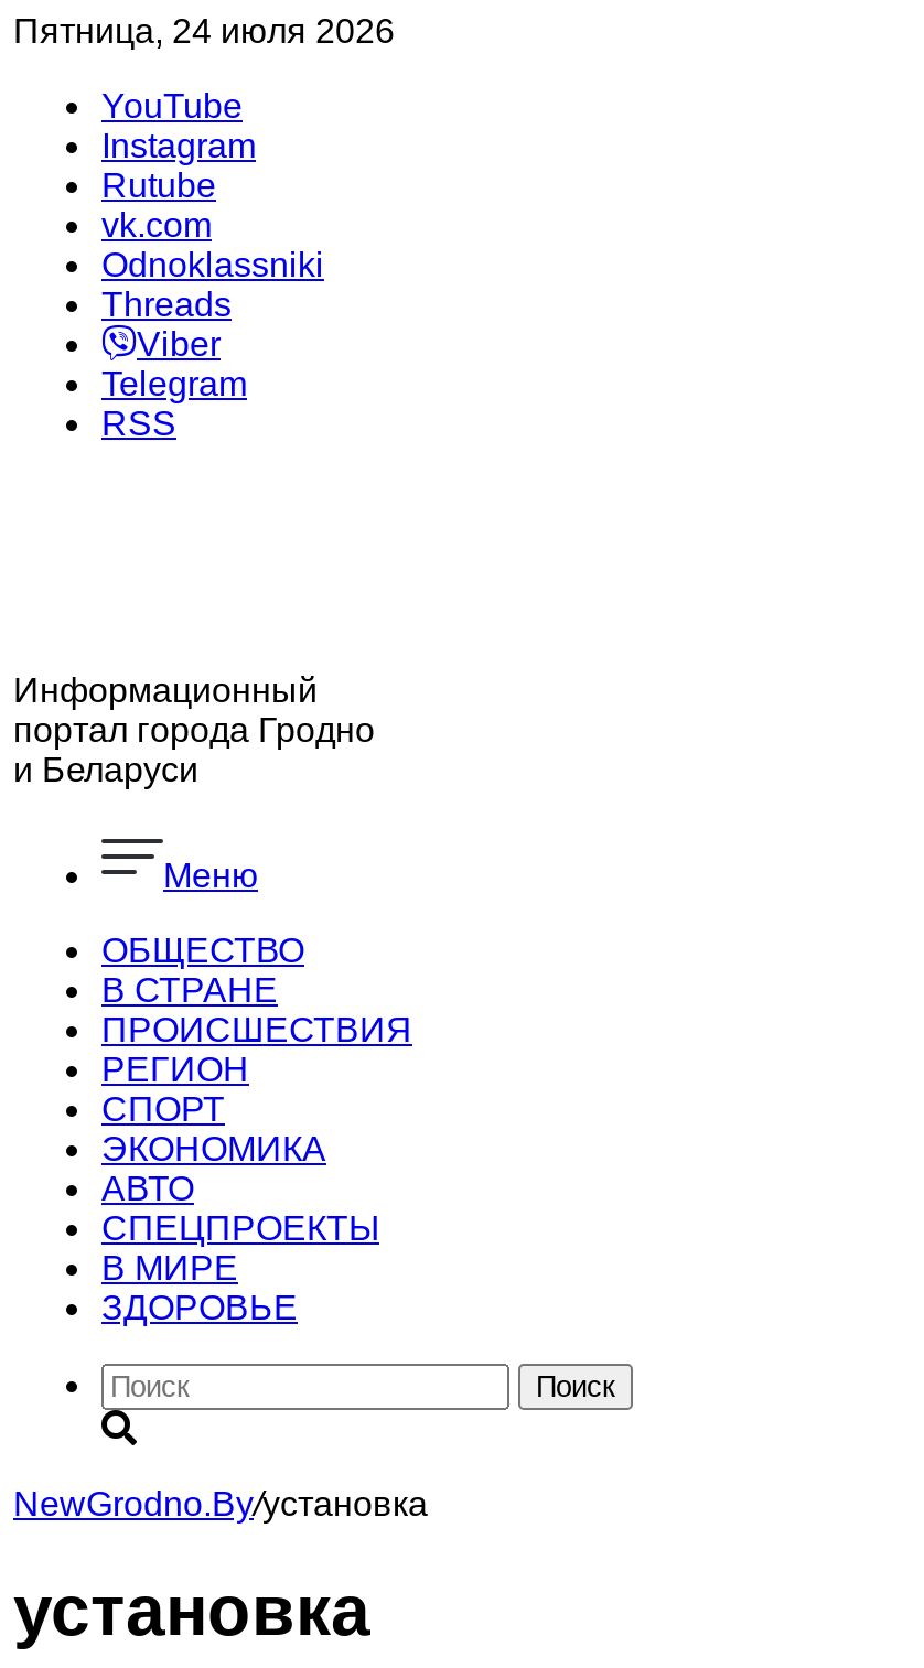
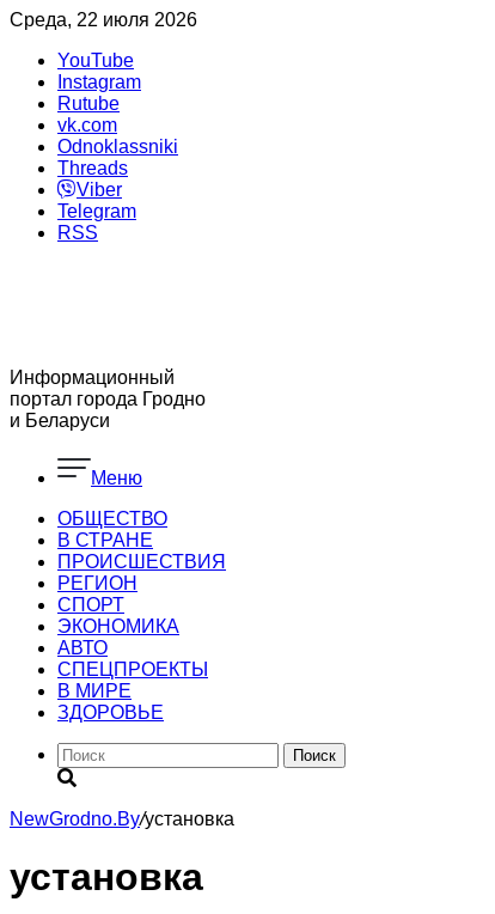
[13,12,395,50] Пятница, 24 июля 2026 -> [10,10,197,30] Среда, 22 июля 2026

